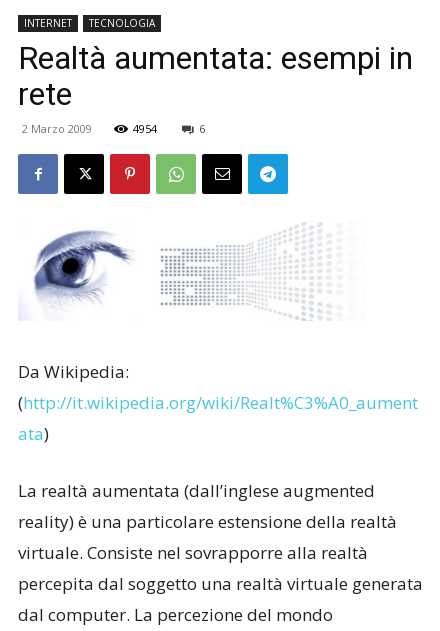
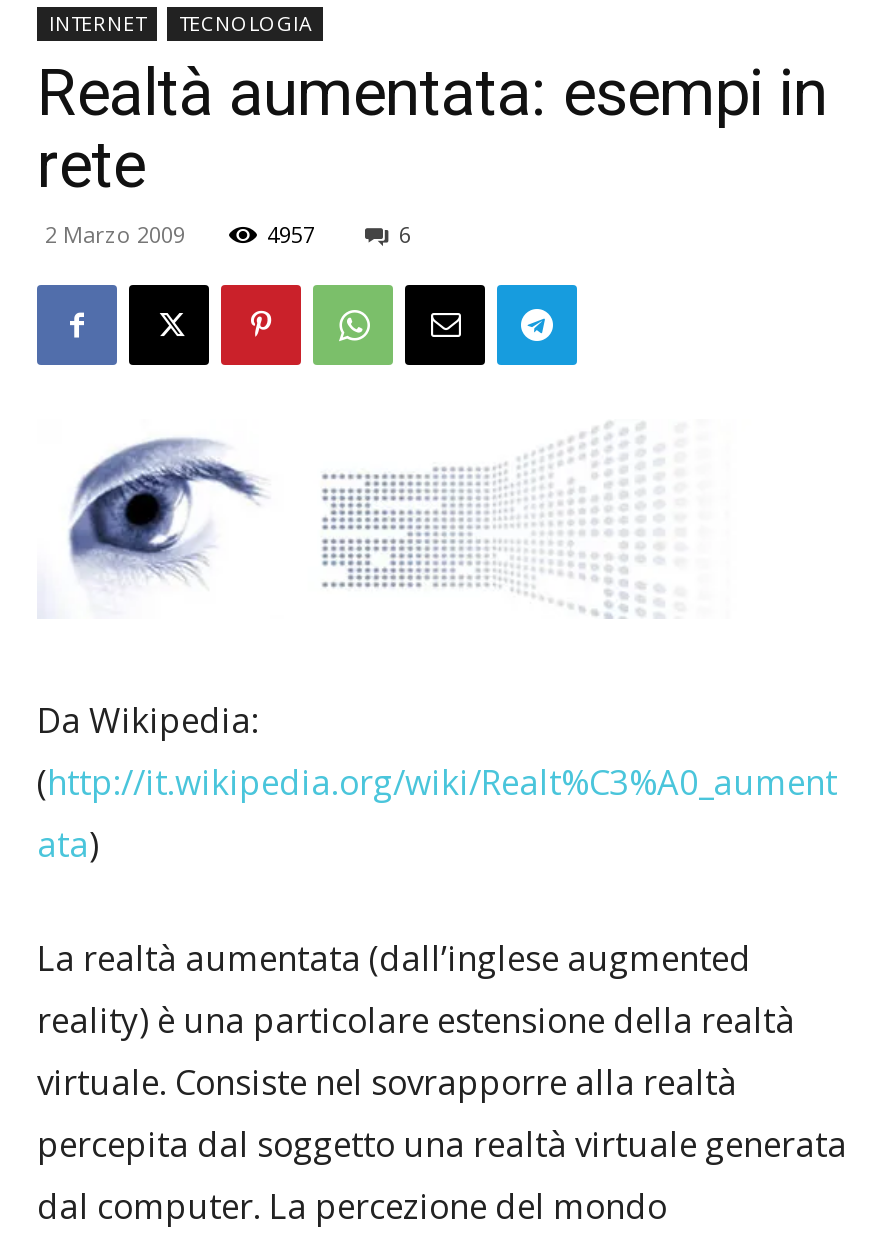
[133,121,157,136] 4954 -> [267,219,315,249] 4957

